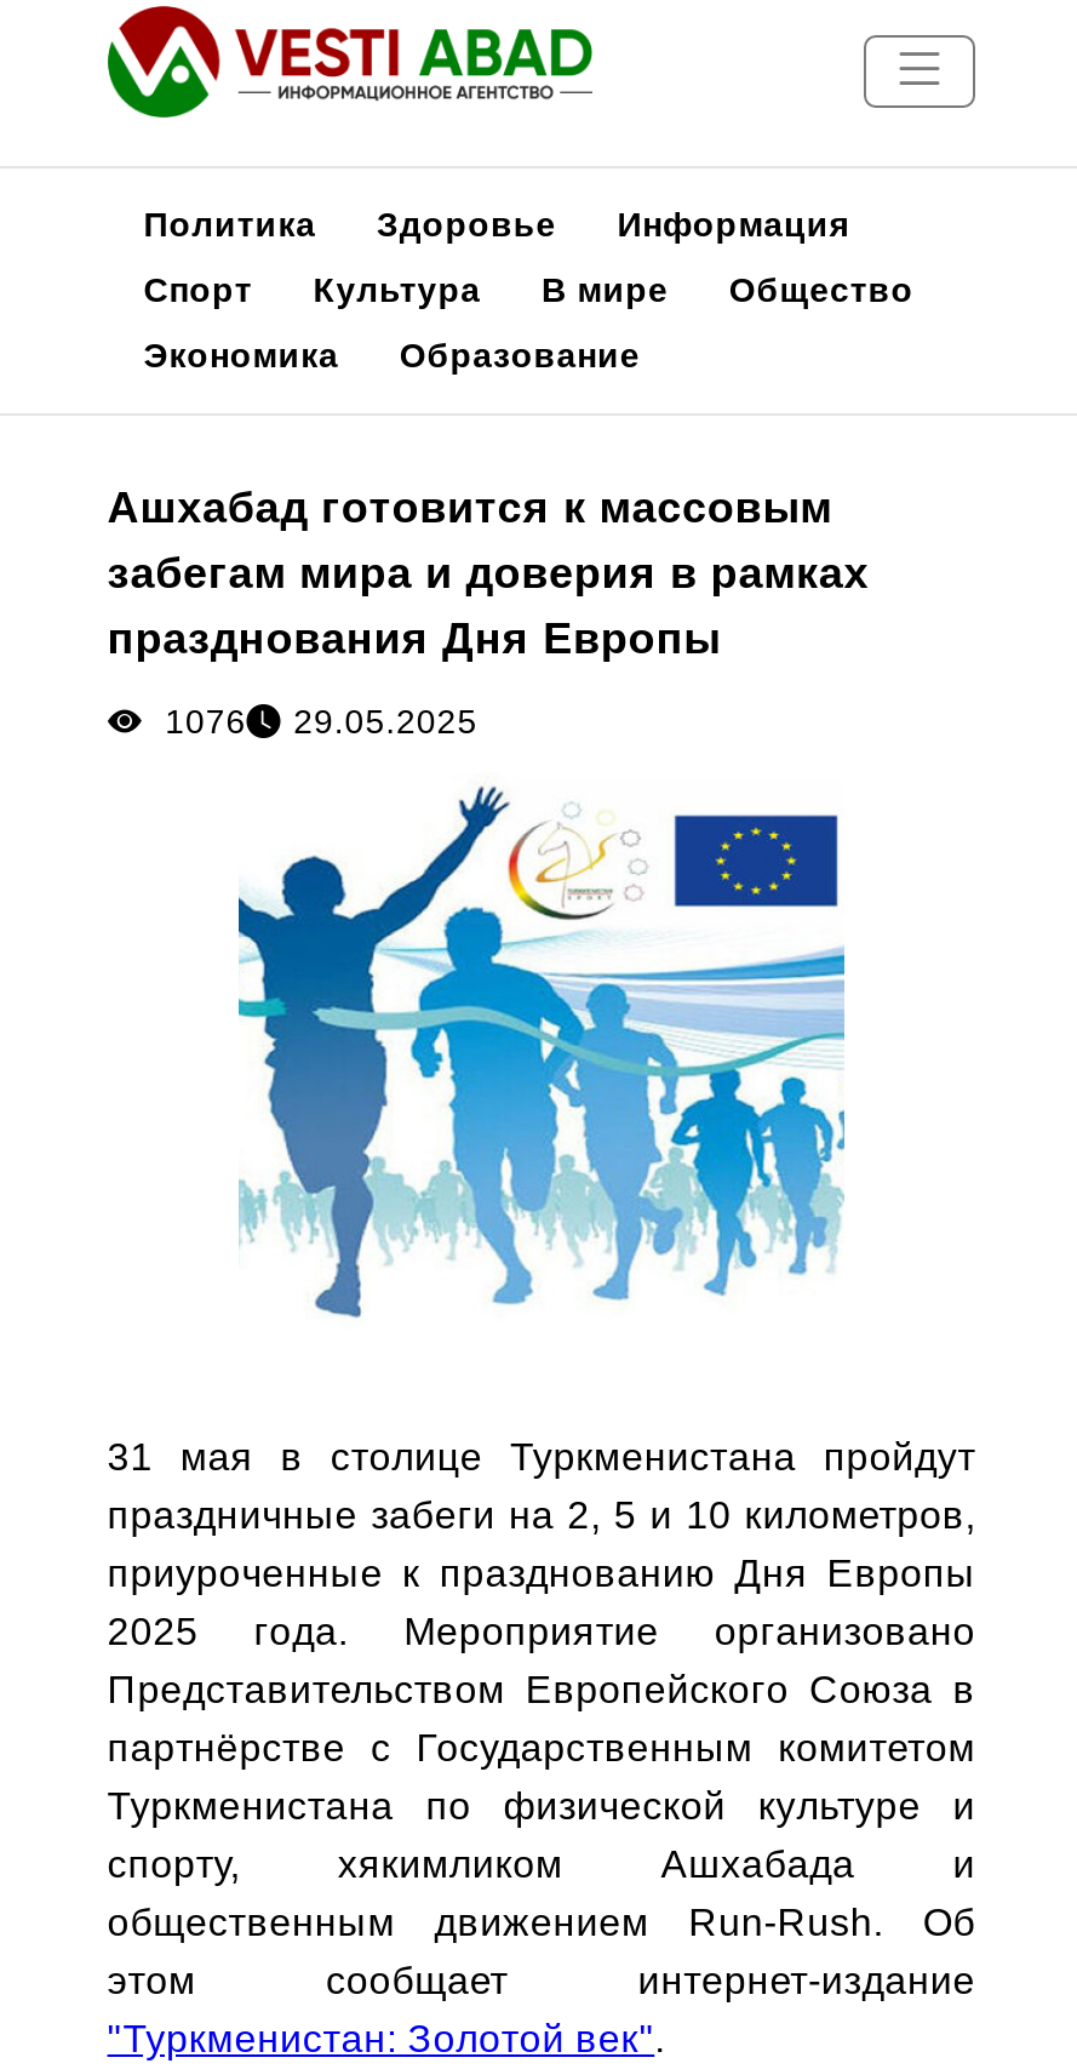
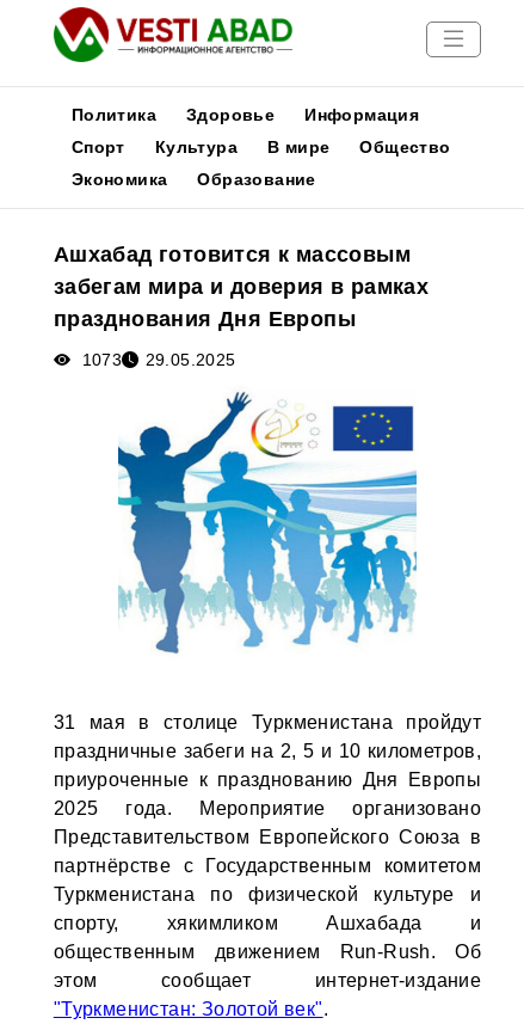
[154,702,478,741] 1076 29.05.2025 -> [77,350,236,369] 1073 29.05.2025

